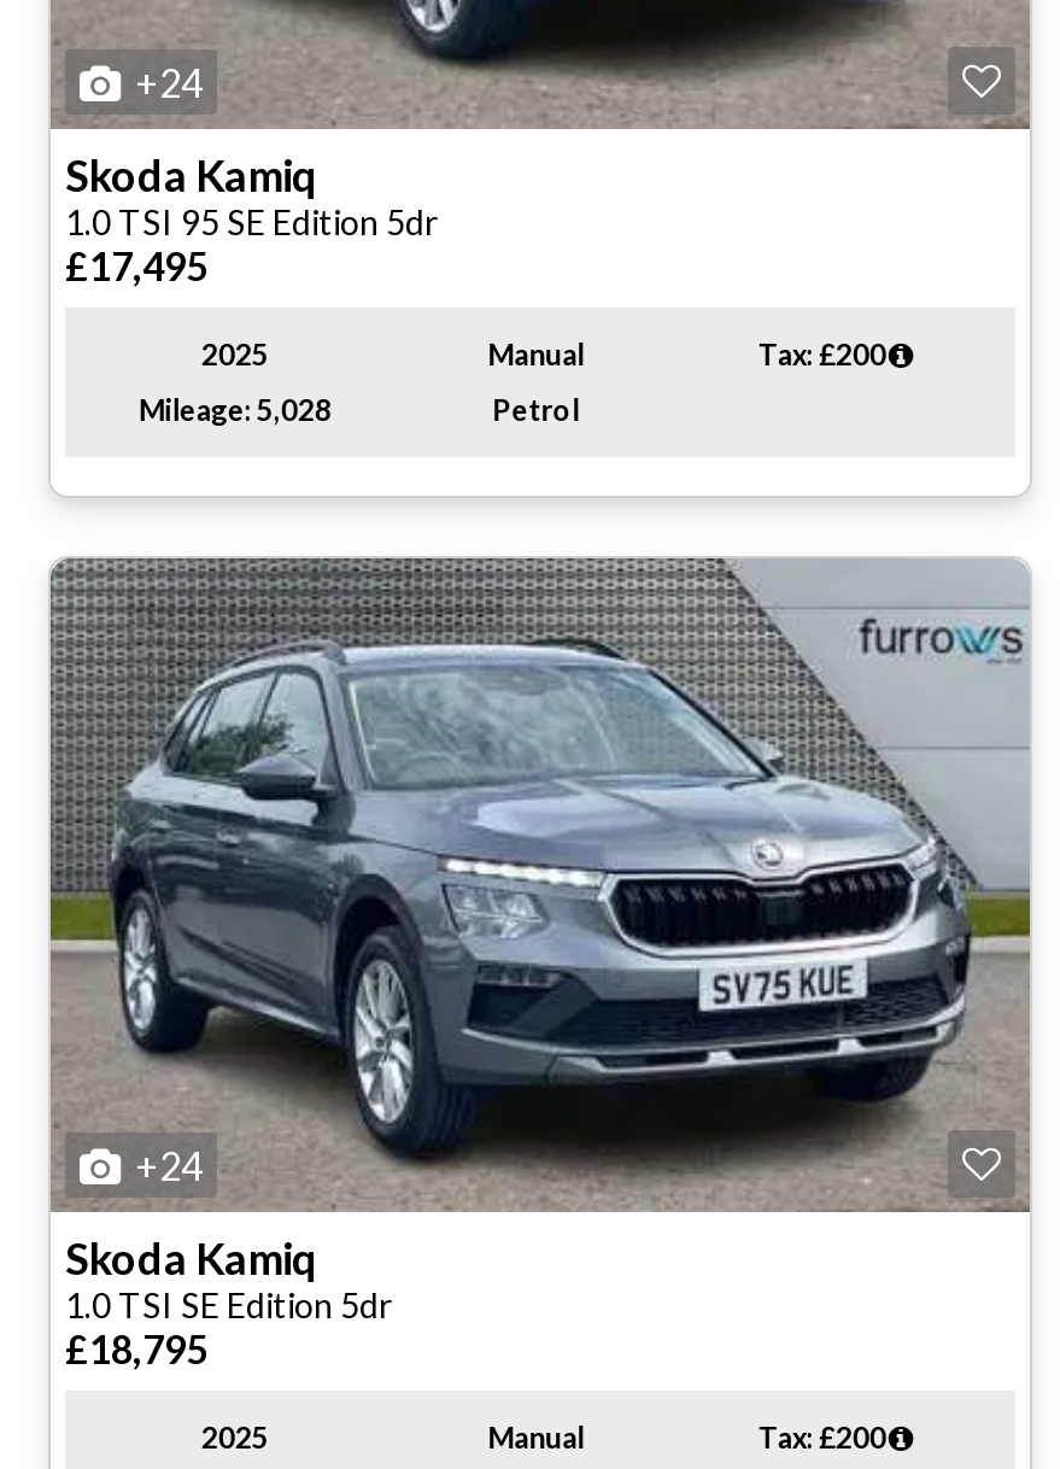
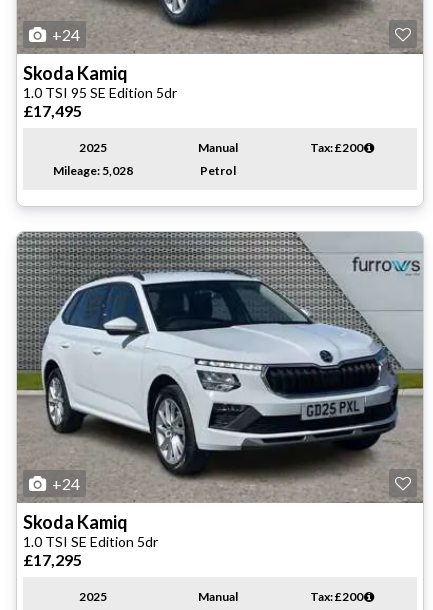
[109,637,967,1182] [image] -> [41,265,398,490] [image]
[65,1326,207,1372] £18,795 -> [23,550,82,569] £17,295

